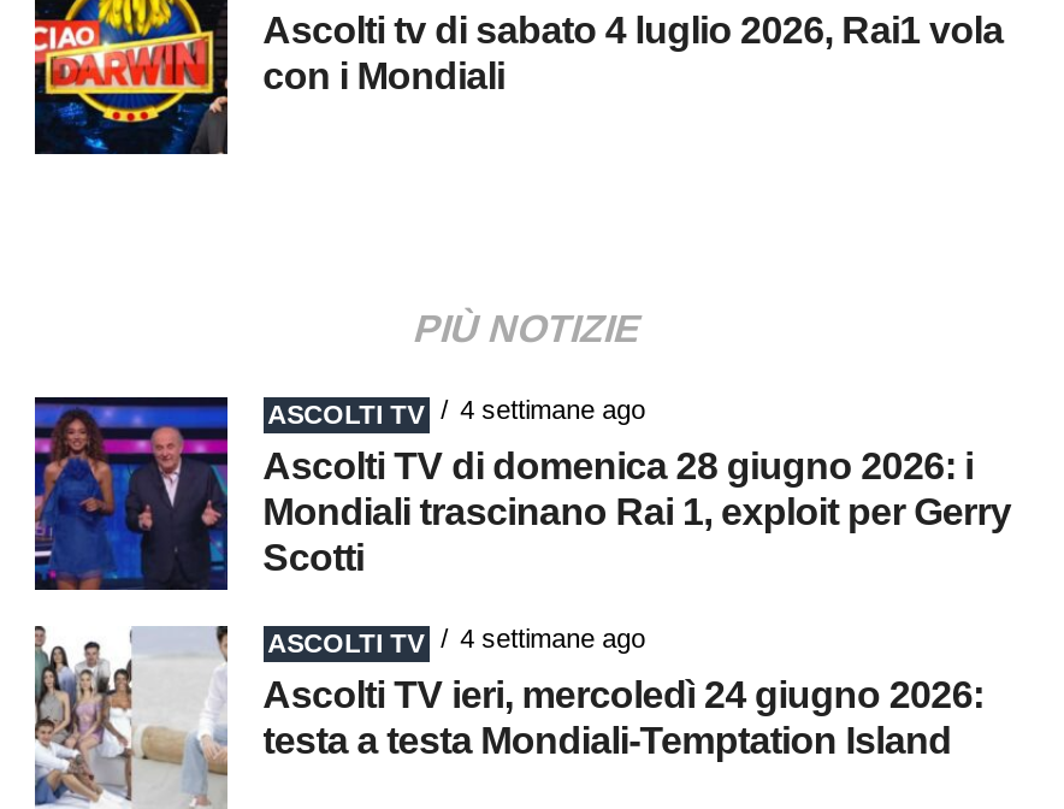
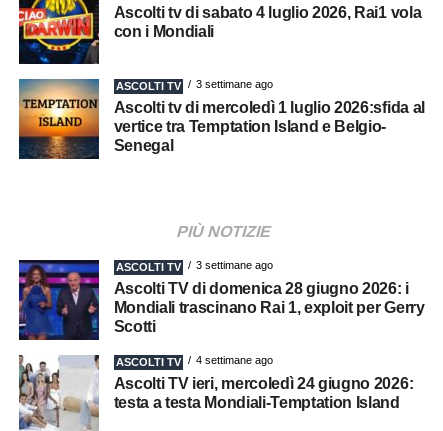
none -> [18,78,425,160] [image] | ASCOLTI TV | 3 settimane ago | Ascolti tv di mercoledì 1 luglio 2026:sfida al | vertice tra Temptation Island e Belgio- | Senegal
[460,395,646,424] 4 settimane ago -> [196,259,273,271] 3 settimane ago

